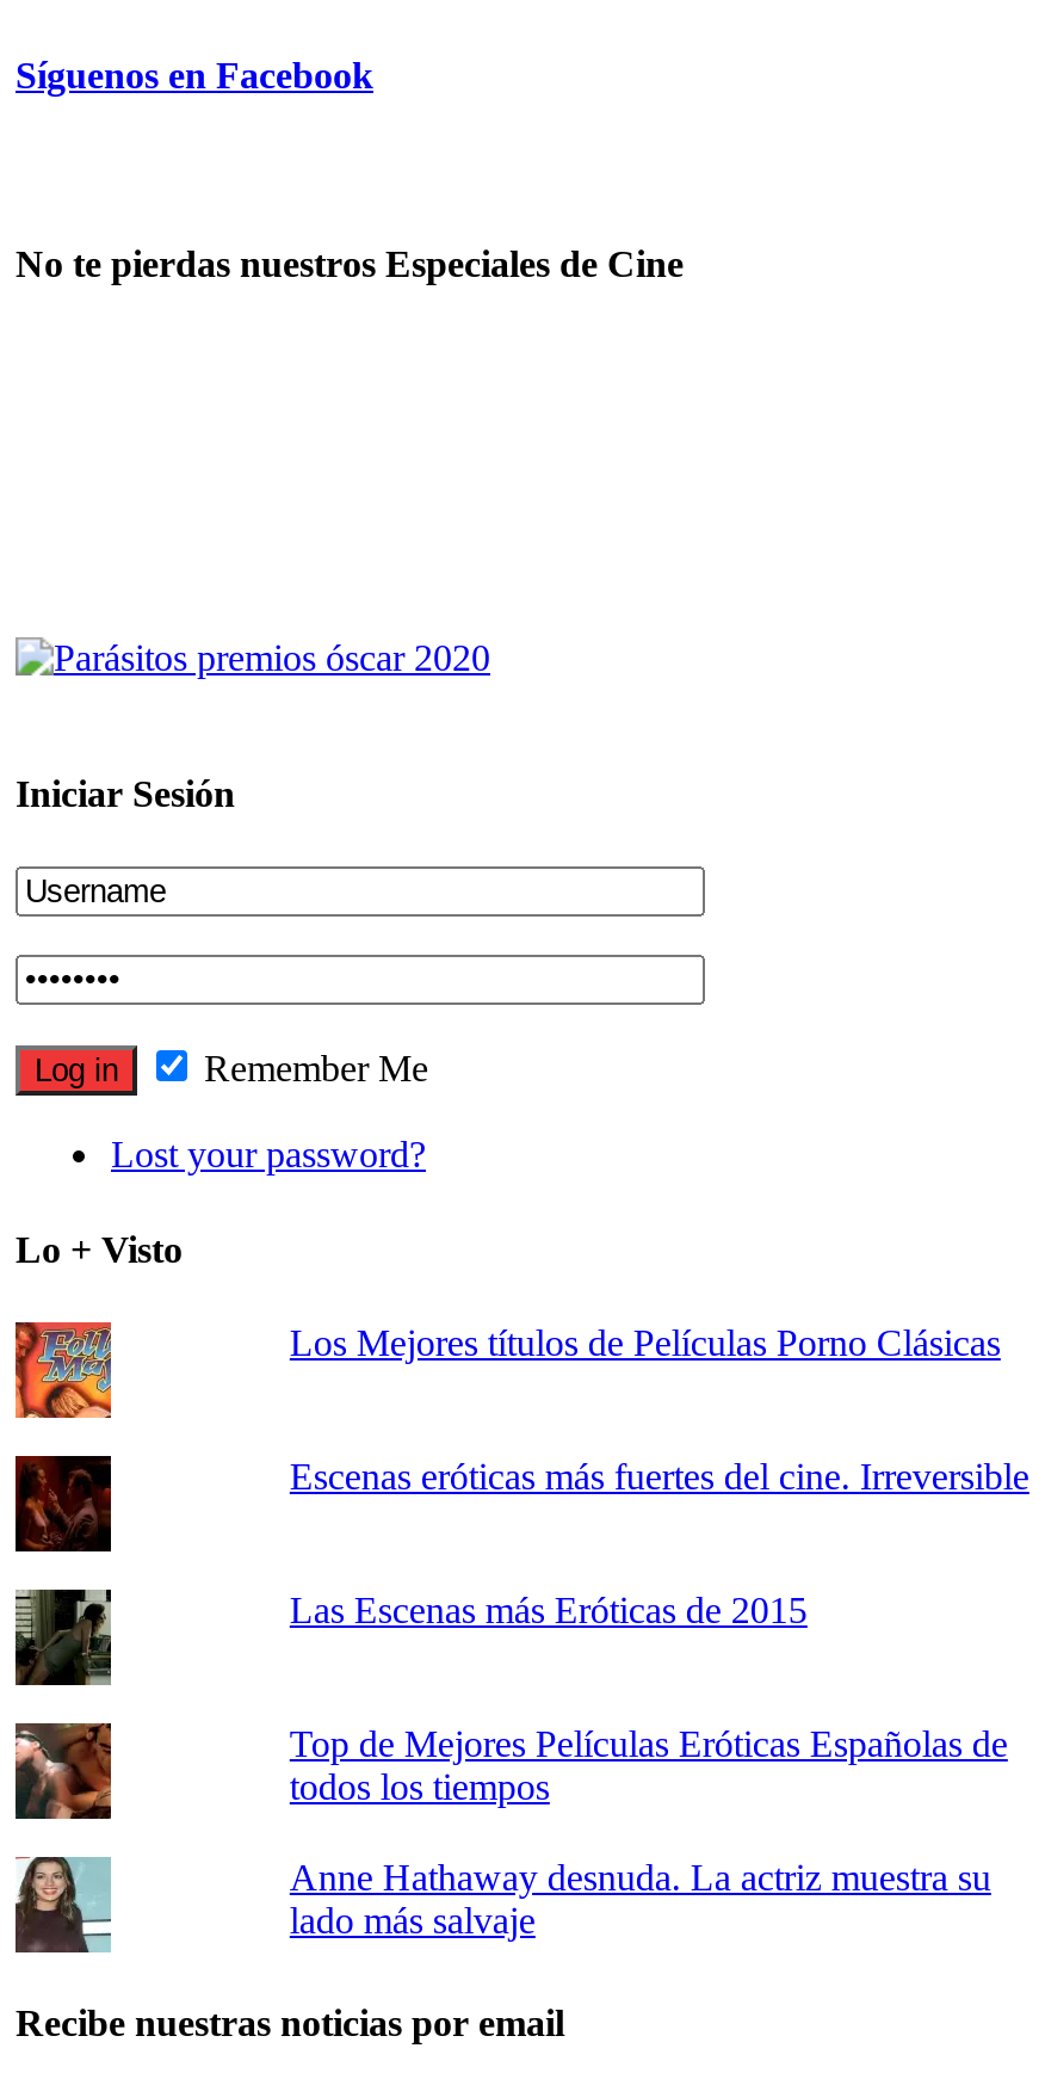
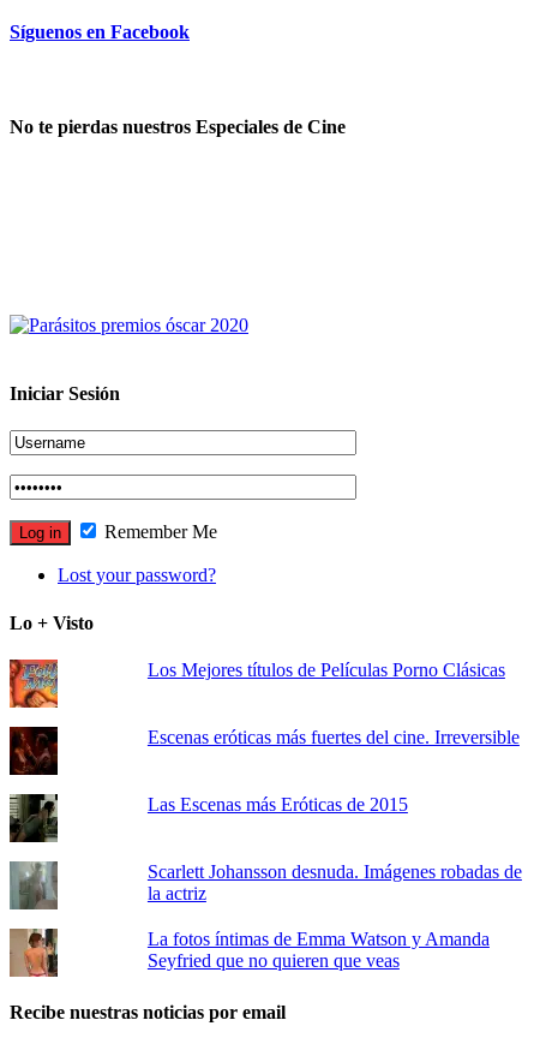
[13,1721,111,1821] [image] -> [8,860,58,911] [image]
[290,1723,1008,1807] Top de Mejores Películas Eróticas Españolas de | todos los tiempos -> [147,861,522,903] Scarlett Johansson desnuda. Imágenes robadas de | la actriz
[13,1855,111,1955] [image] -> [8,927,59,978] [image]
[290,1857,991,1941] Anne Hathaway desnuda. La actriz muestra su | lado más salvaje -> [147,929,489,971] La fotos íntimas de Emma Watson y Amanda | Seyfried que no quieren que veas

